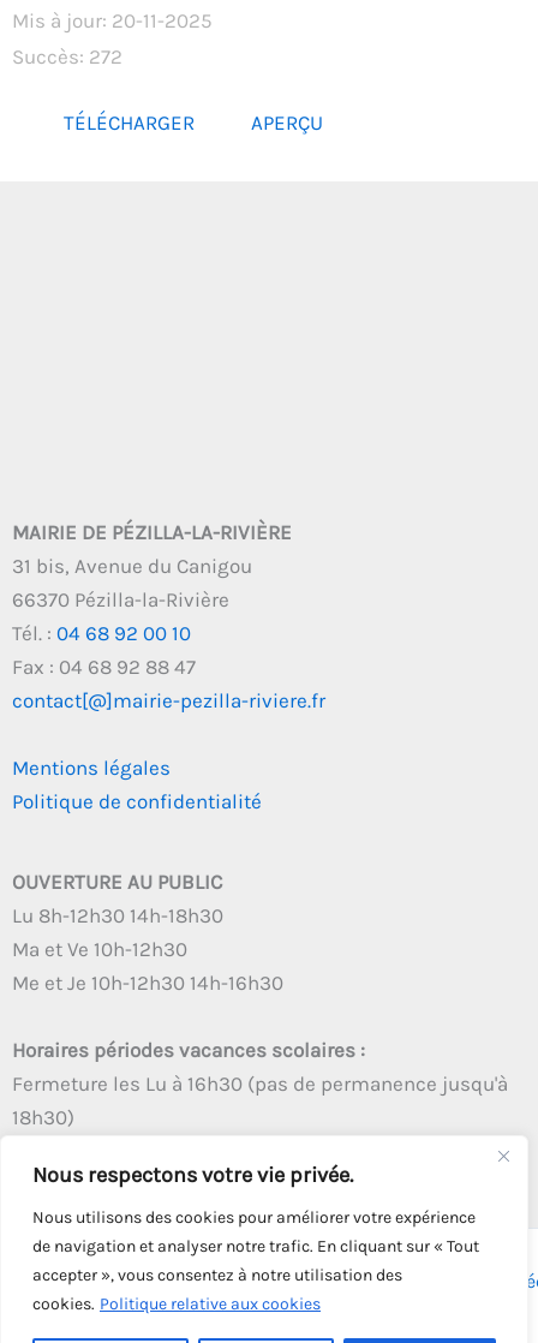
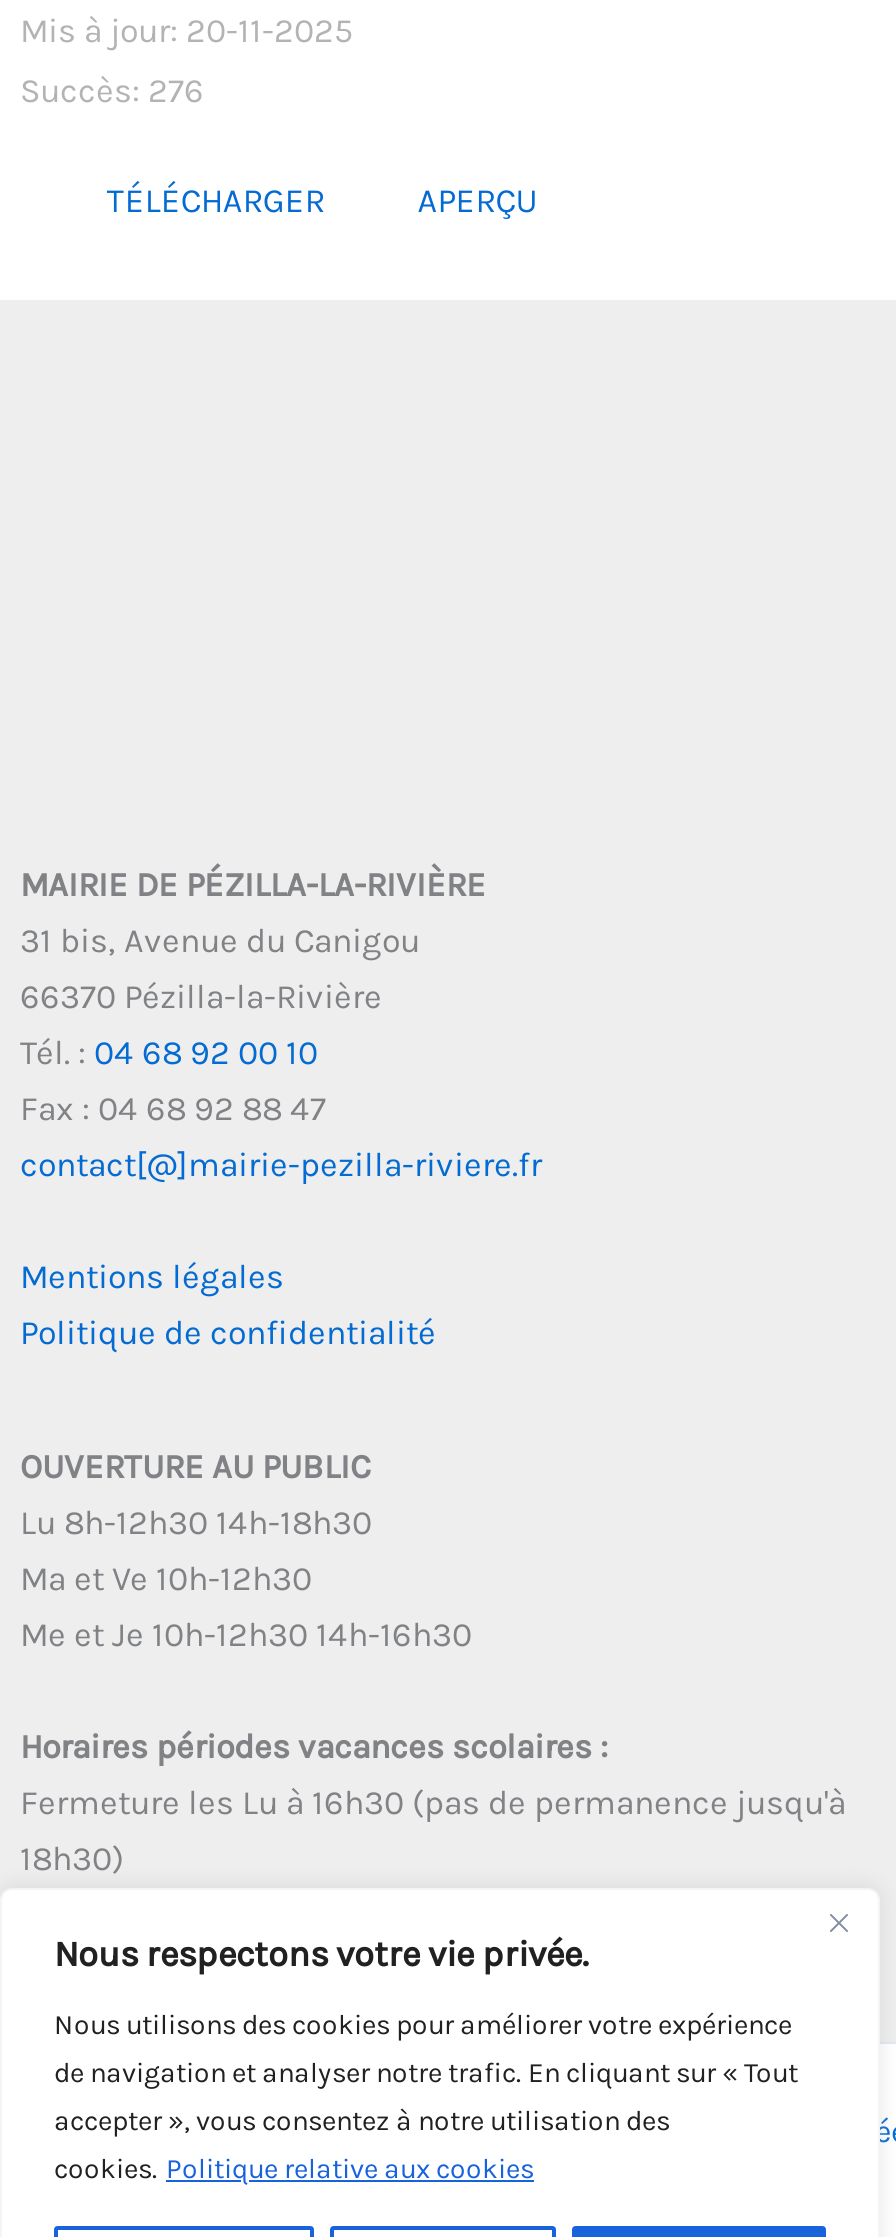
[12,44,122,68] Succès: 272 -> [20,71,204,111] Succès: 276

